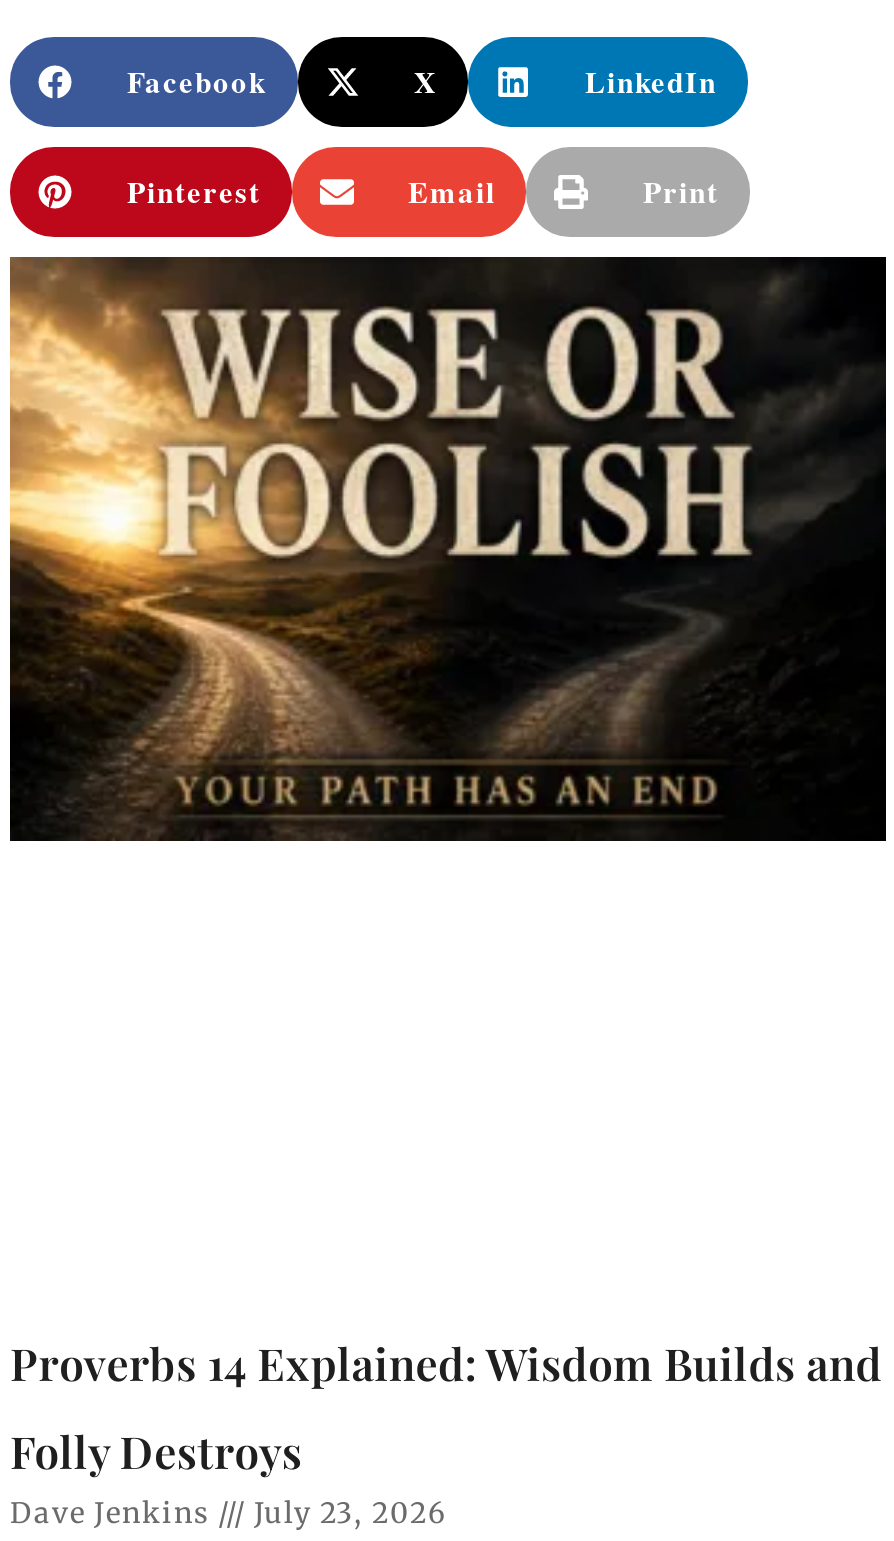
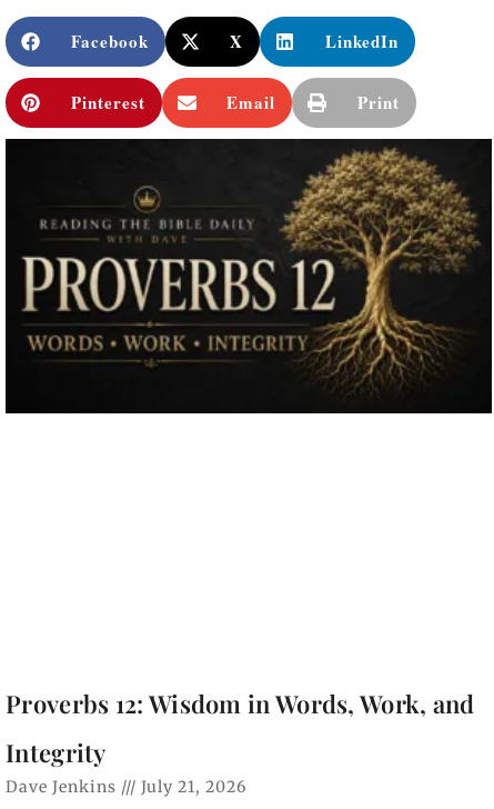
[8,255,832,839] [image] -> [4,138,481,412] [image]
[10,1333,882,1393] Proverbs 14 Explained: Wisdom Builds and -> [6,686,475,720] Proverbs 12: Wisdom in Words, Work, and
[10,1421,302,1481] Folly Destroys -> [6,735,106,769] Integrity
[10,1495,446,1531] Dave Jenkins July 23, 2026 -> [6,776,246,796] Dave Jenkins July 21, 2026

